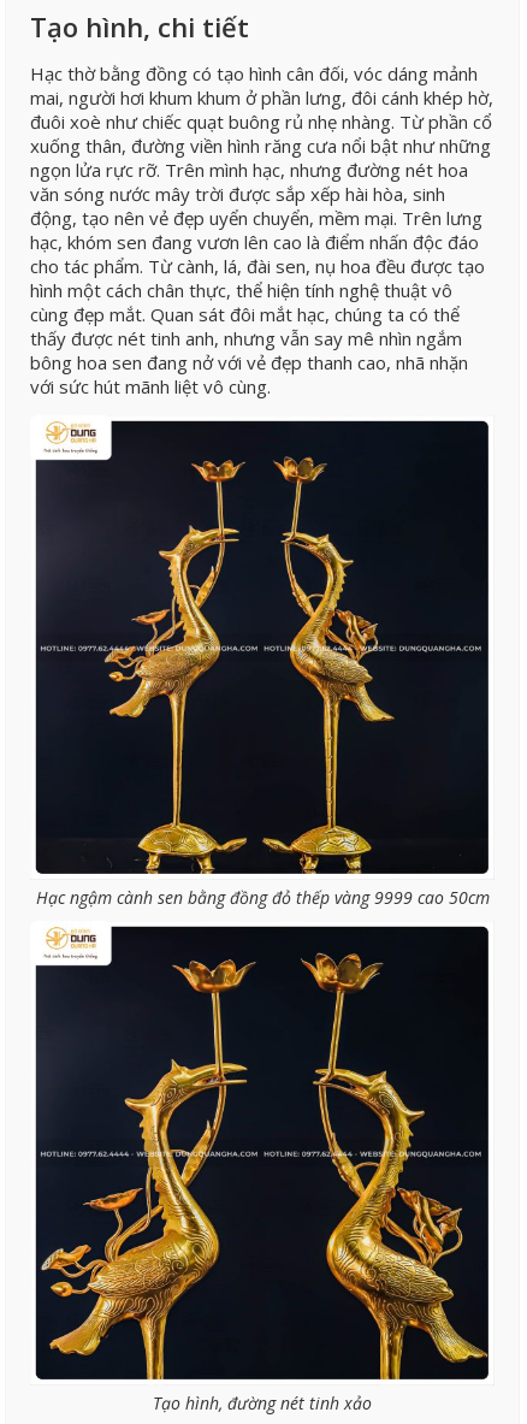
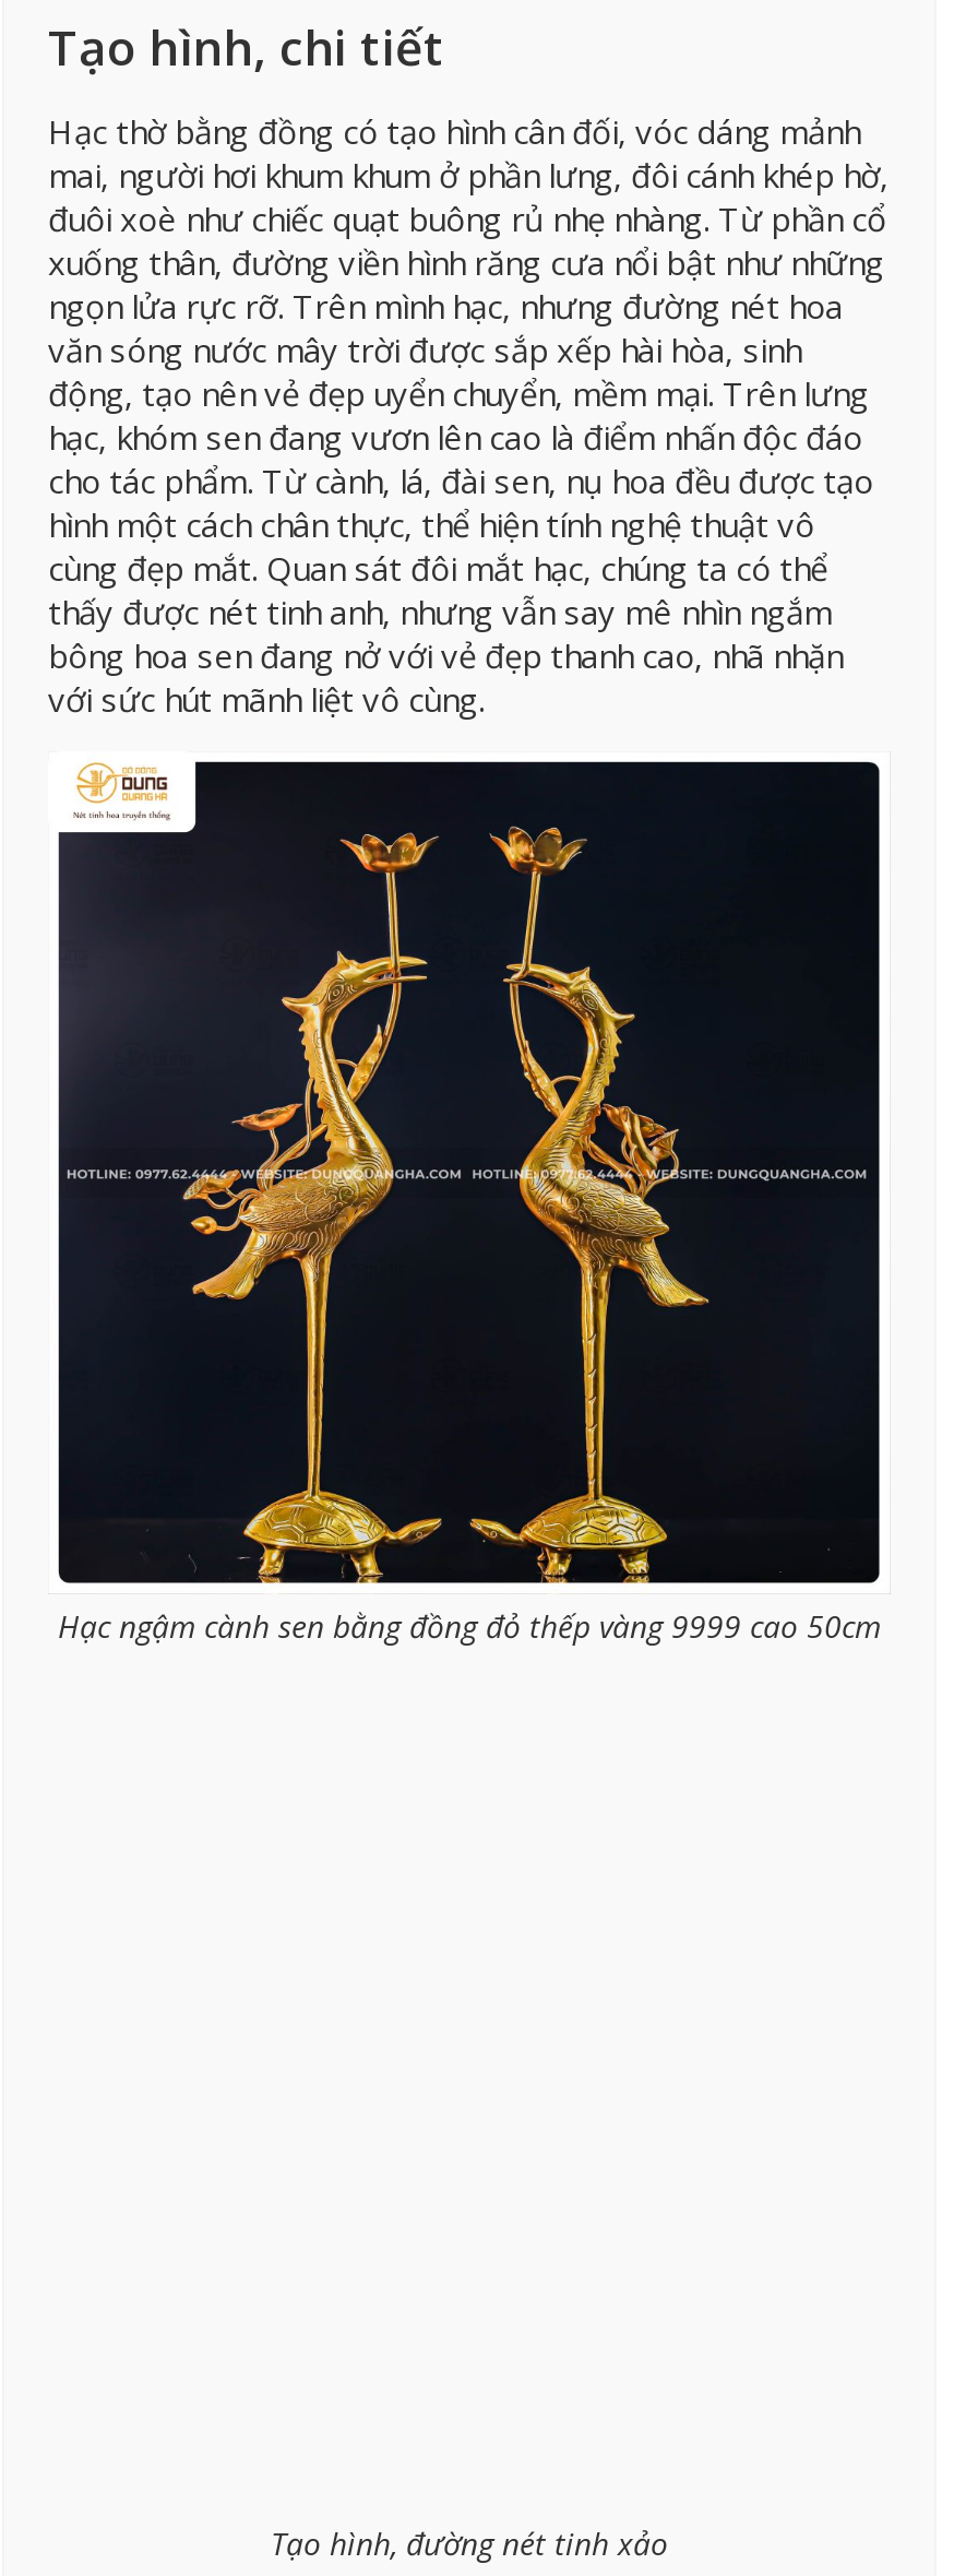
[35,926,490,1381] [image] -> none

